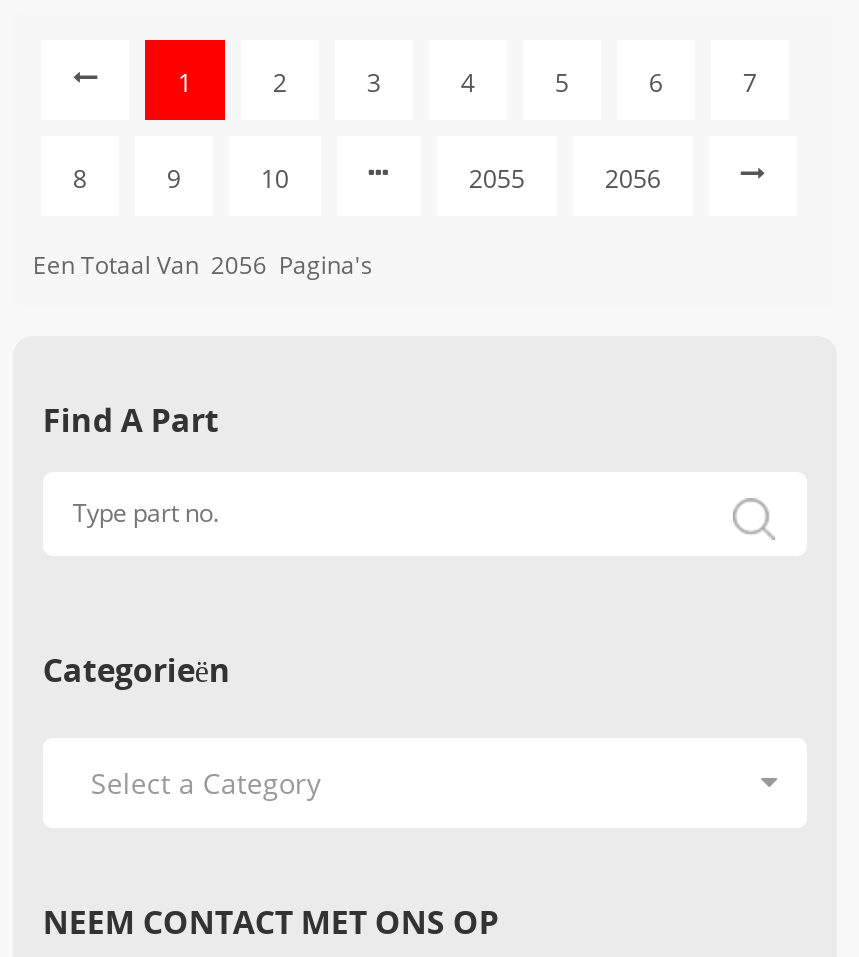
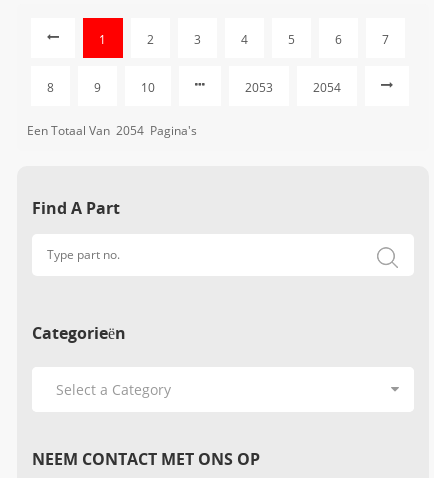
[469,161,525,195] 2055 -> [245,78,273,95] 2053
[605,161,661,195] 2056 -> [313,78,341,95] 2054
[33,247,373,281] Een Totaal Van 2056 Pagina's -> [27,121,197,138] Een Totaal Van 2054 Pagina's

